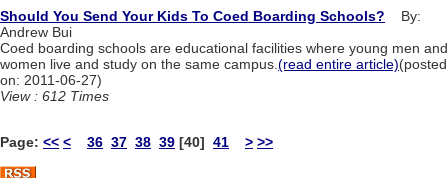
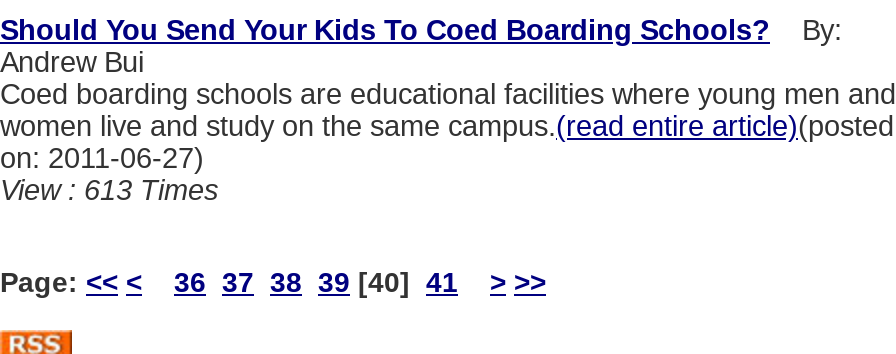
[0,88,109,104] View : 612 Times -> [0,174,218,206] View : 613 Times

